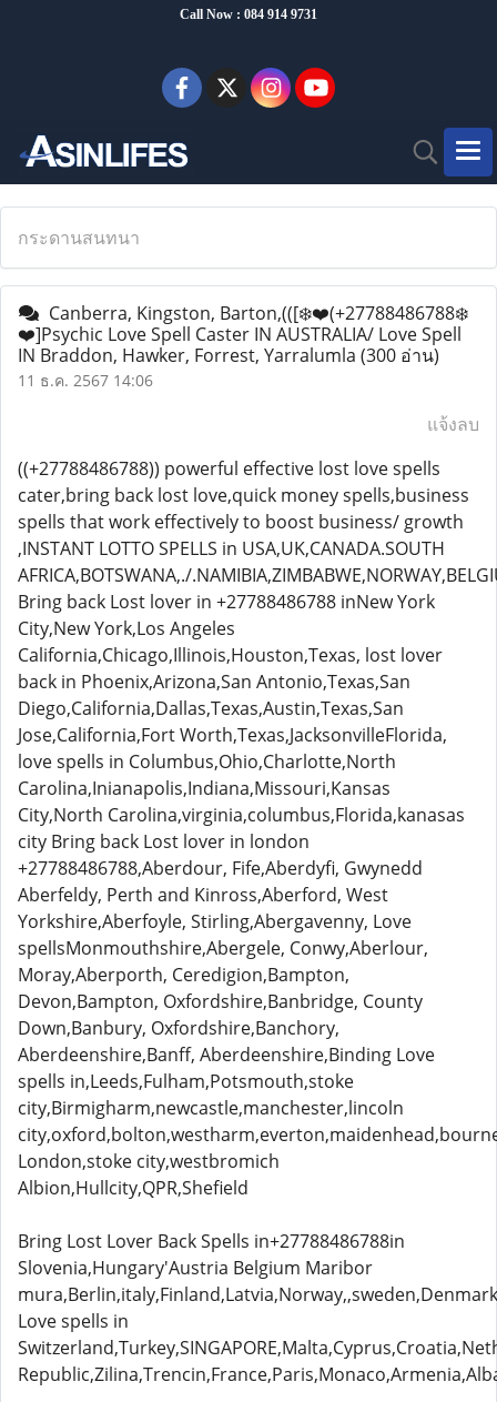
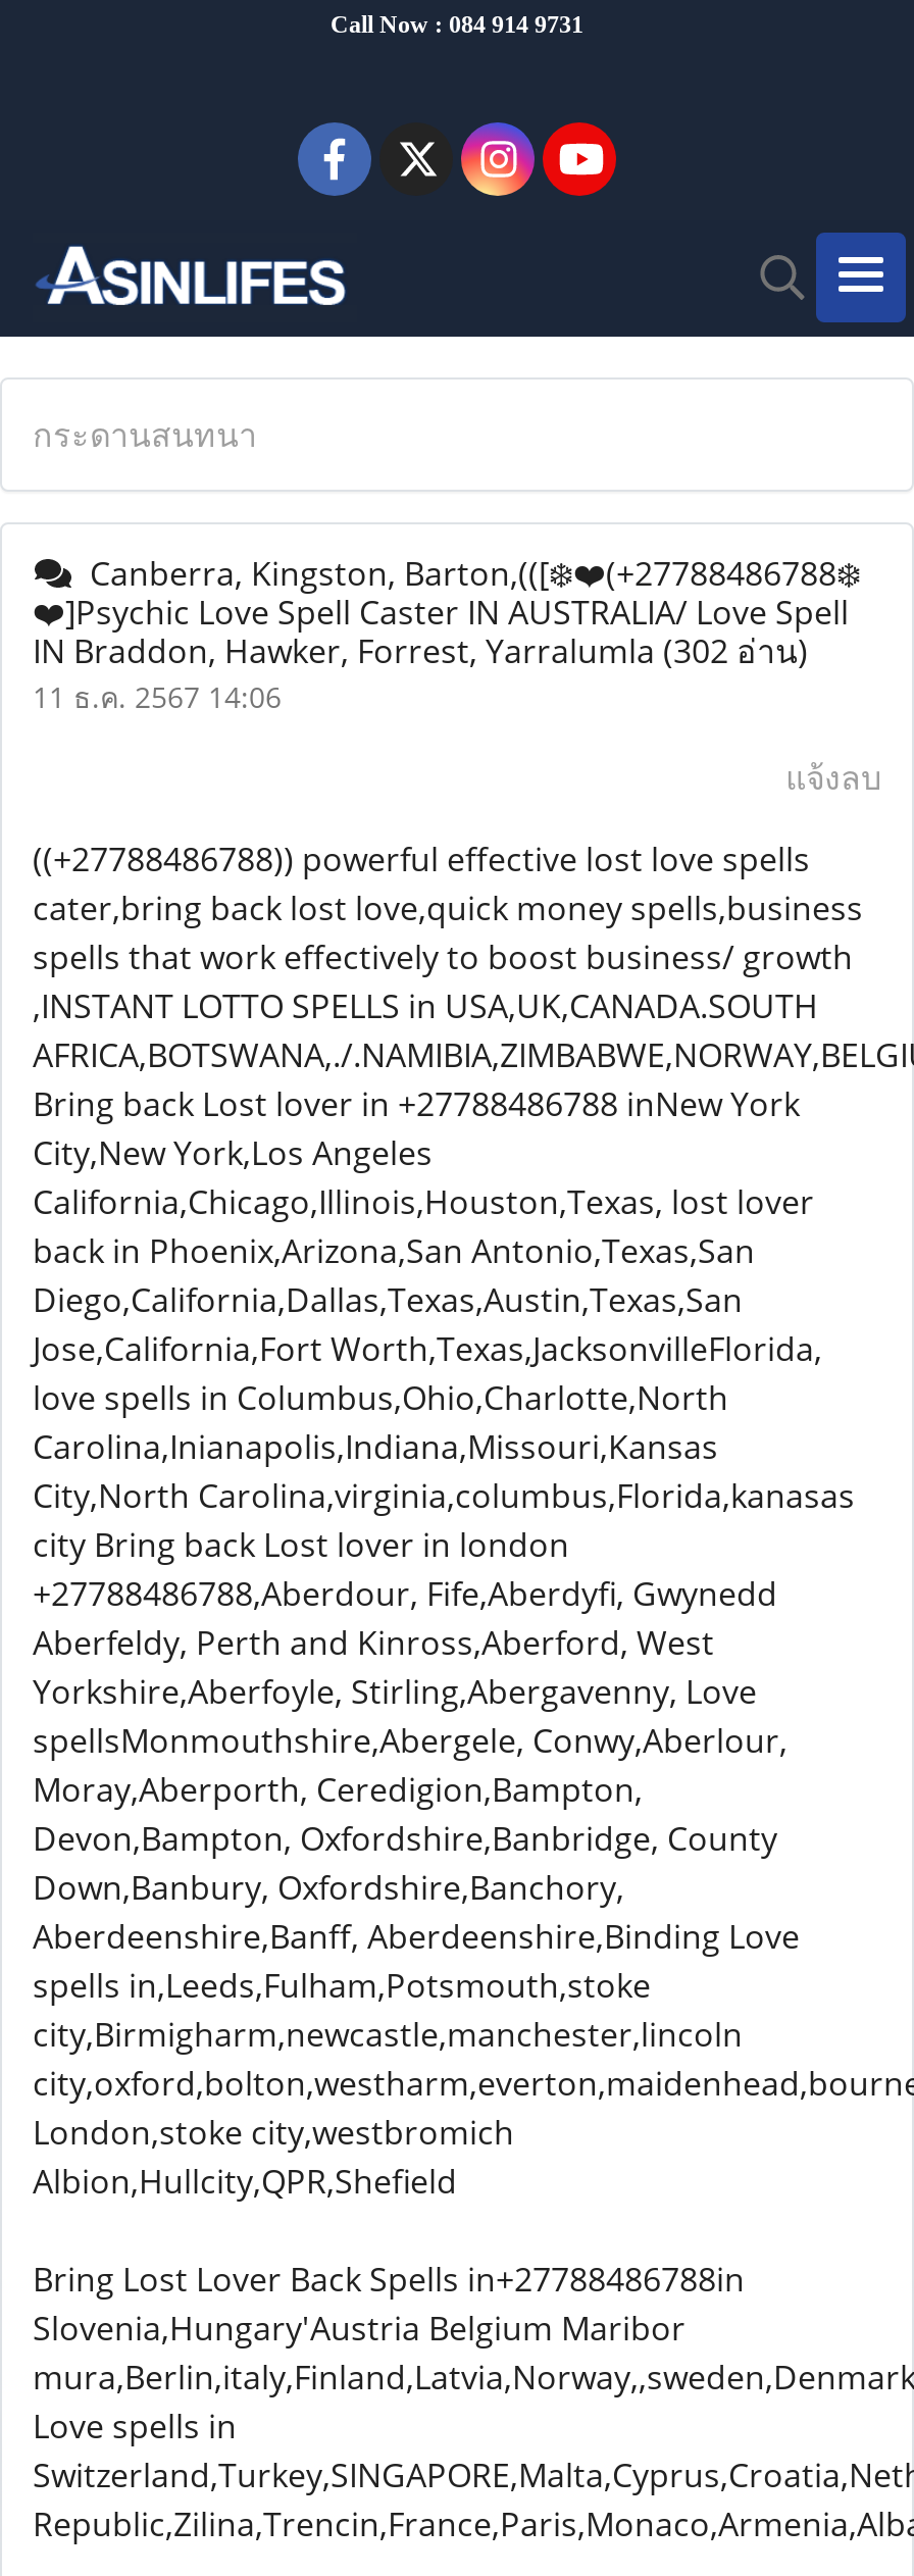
[18,343,439,367] IN Braddon, Hawker, Forrest, Yarralumla (300 อ่าน) -> [33,628,808,673] IN Braddon, Hawker, Forrest, Yarralumla (302 อ่าน)

